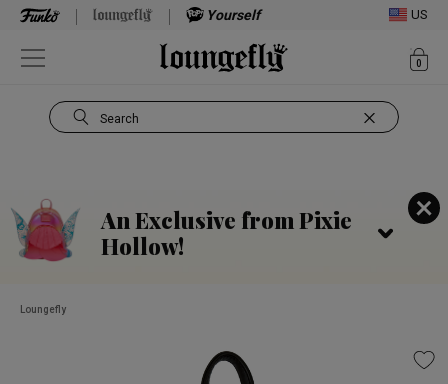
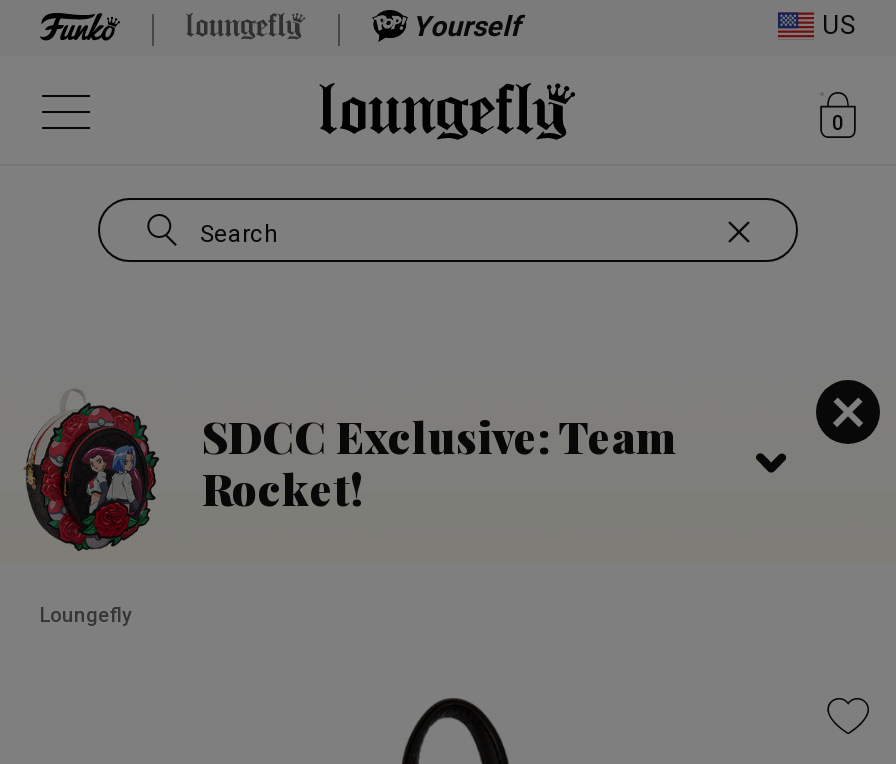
[11,198,352,277] [image] | An Exclusive from Pixie | Hollow! -> [22,388,676,552] [image] | SDCC Exclusive: Team | Rocket!

